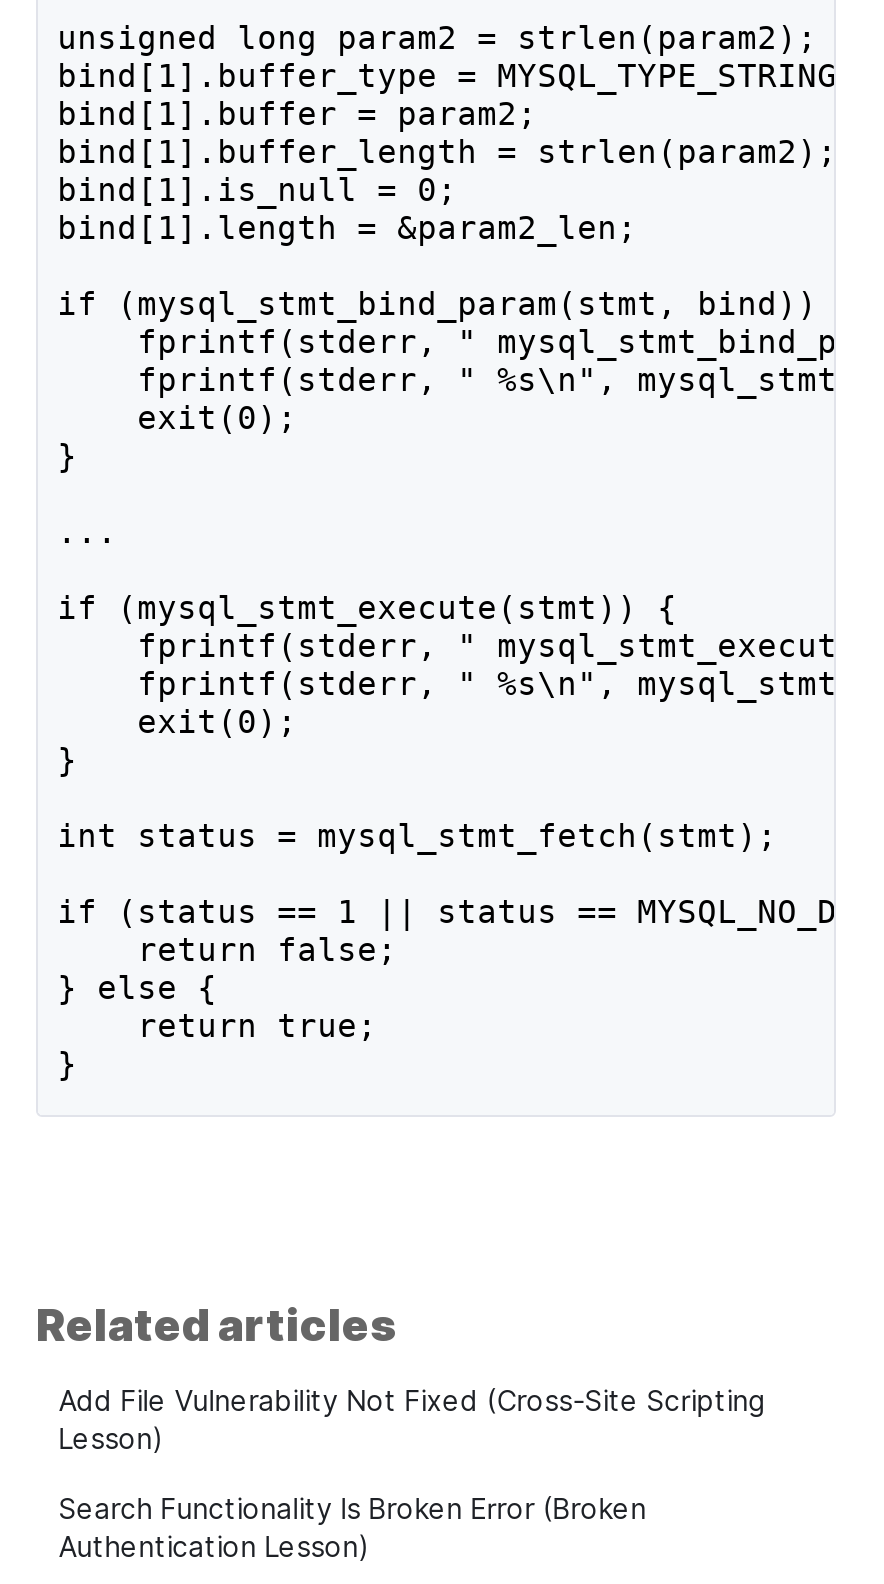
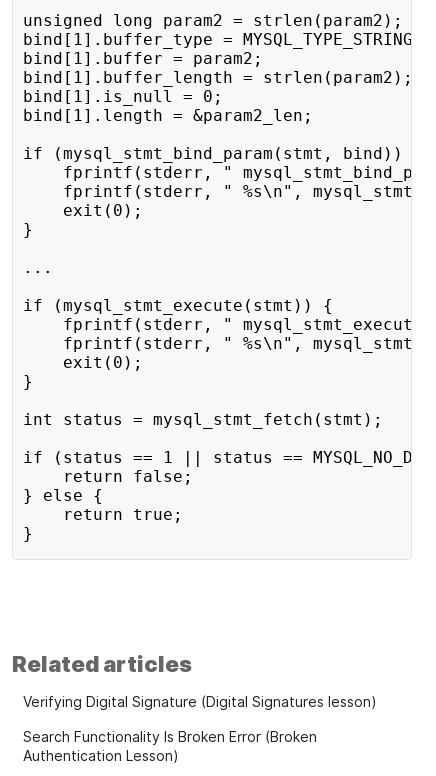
[58,1385,766,1455] Add File Vulnerability Not Fixed (Cross-Site Scripting | Lesson) -> [23,694,377,710] Verifying Digital Signature (Digital Signatures lesson)

